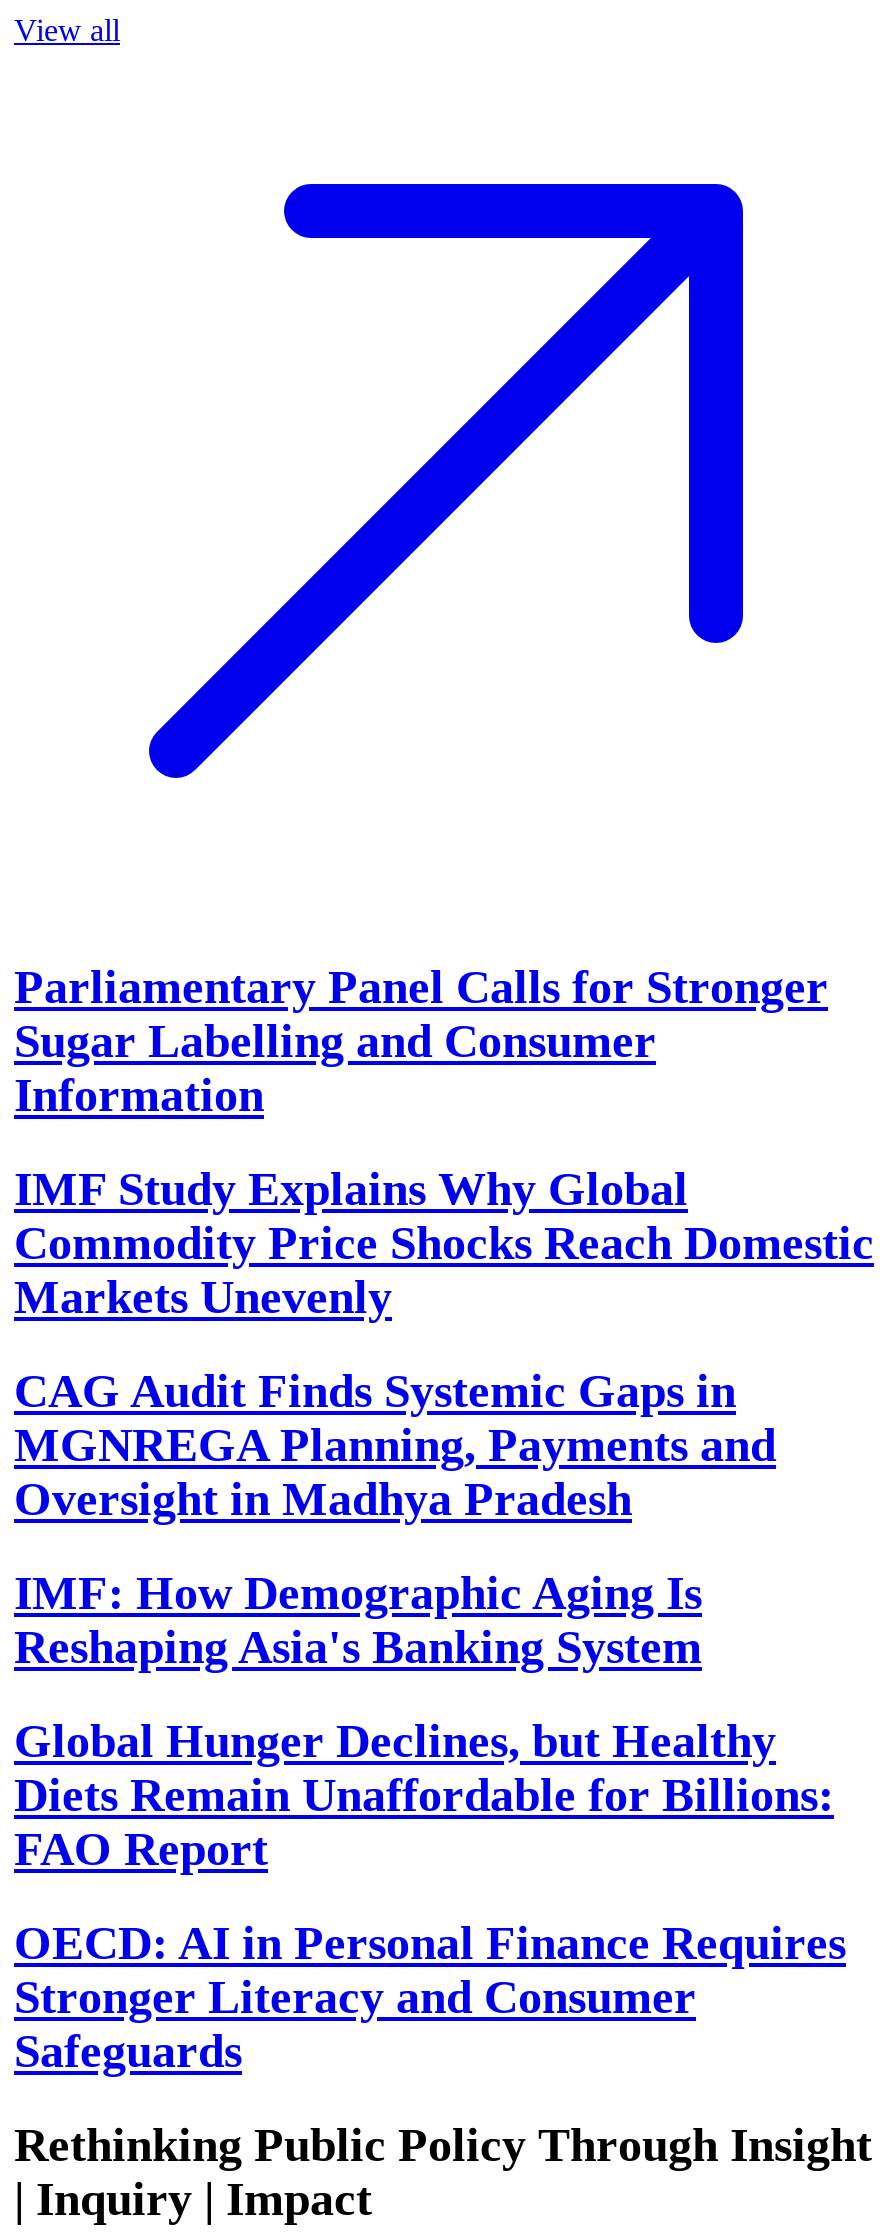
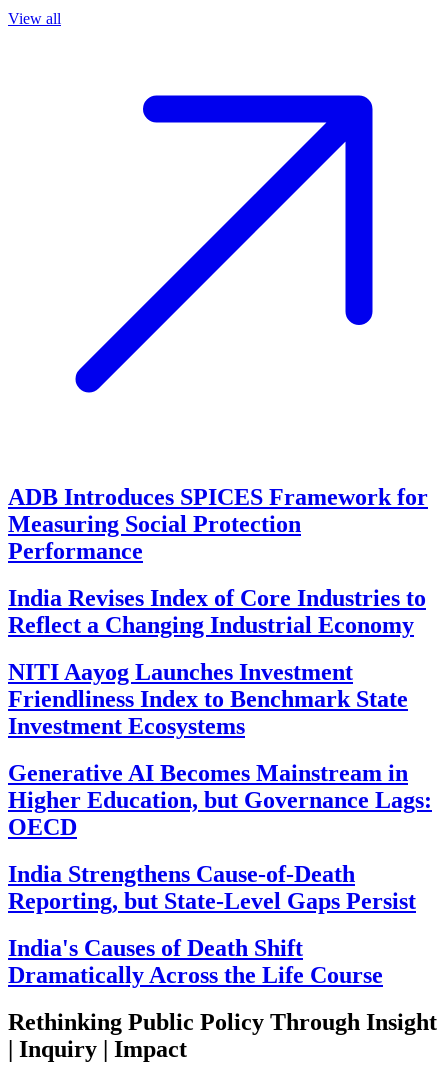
[14,961,828,1121] Parliamentary Panel Calls for Stronger | Sugar Labelling and Consumer | Information -> [8,484,428,564] ADB Introduces SPICES Framework for | Measuring Social Protection | Performance
[14,1163,874,1323] IMF Study Explains Why Global | Commodity Price Shocks Reach Domestic | Markets Unevenly -> [8,585,426,638] India Revises Index of Core Industries to | Reflect a Changing Industrial Economy
[14,1365,776,1525] CAG Audit Finds Systemic Gaps in | MGNREGA Planning, Payments and | Oversight in Madhya Pradesh -> [8,659,408,739] NITI Aayog Launches Investment | Friendliness Index to Benchmark State | Investment Ecosystems
[14,1567,702,1673] IMF: How Demographic Aging Is | Reshaping Asia's Banking System -> [8,760,432,840] Generative AI Becomes Mainstream in | Higher Education, but Governance Lags: | OECD
[14,1714,834,1874] Global Hunger Declines, but Healthy | Diets Remain Unaffordable for Billions: | FAO Report -> [8,861,416,914] India Strengthens Cause-of-Death | Reporting, but State-Level Gaps Persist
[14,1916,846,2076] OECD: AI in Personal Finance Requires | Stronger Literacy and Consumer | Safeguards -> [8,935,383,988] India's Causes of Death Shift | Dramatically Across the Life Course

